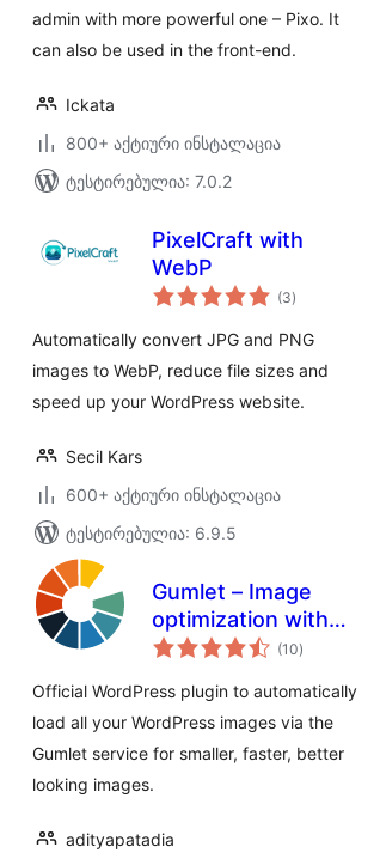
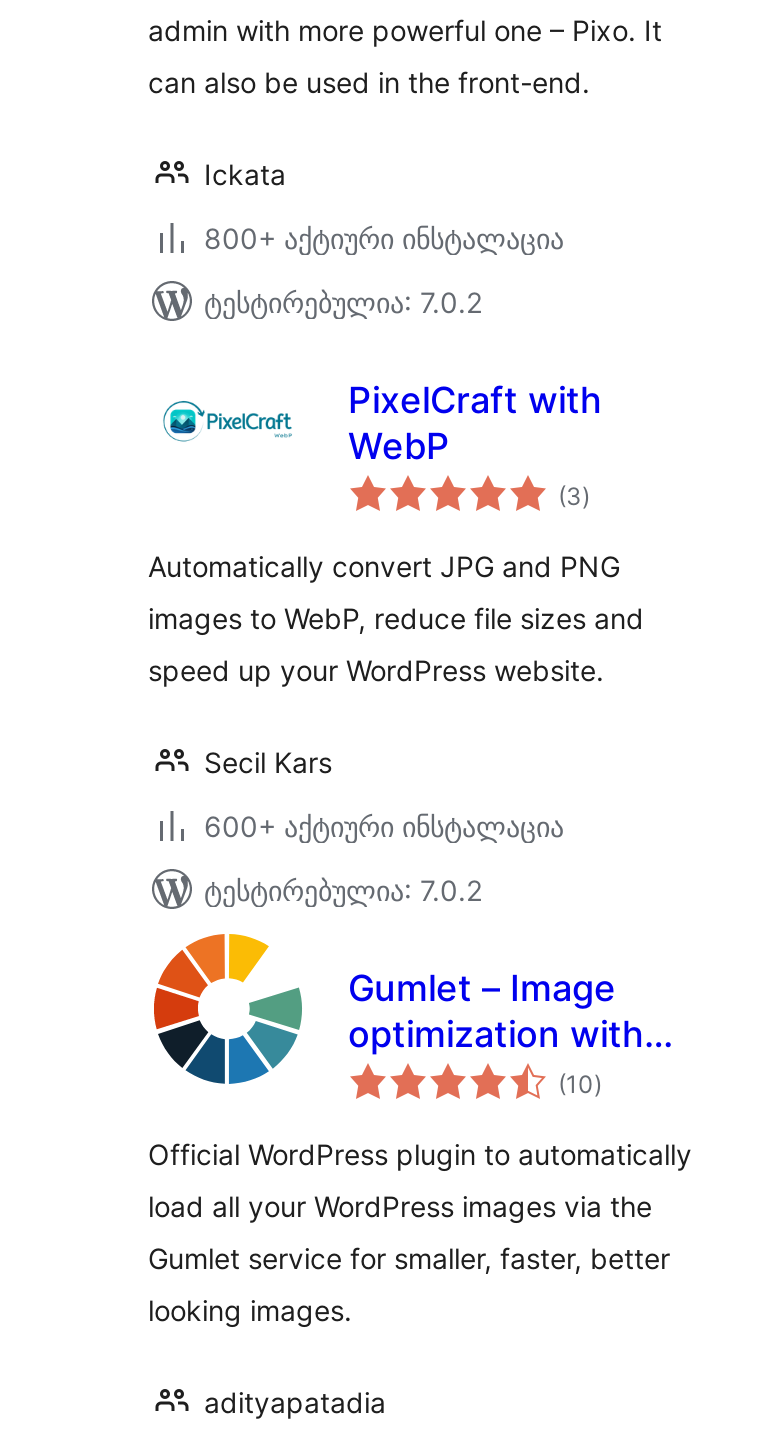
[66,523,237,543] ტესტირებულია: 6.9.5 -> [204,873,482,907] ტესტირებულია: 7.0.2

